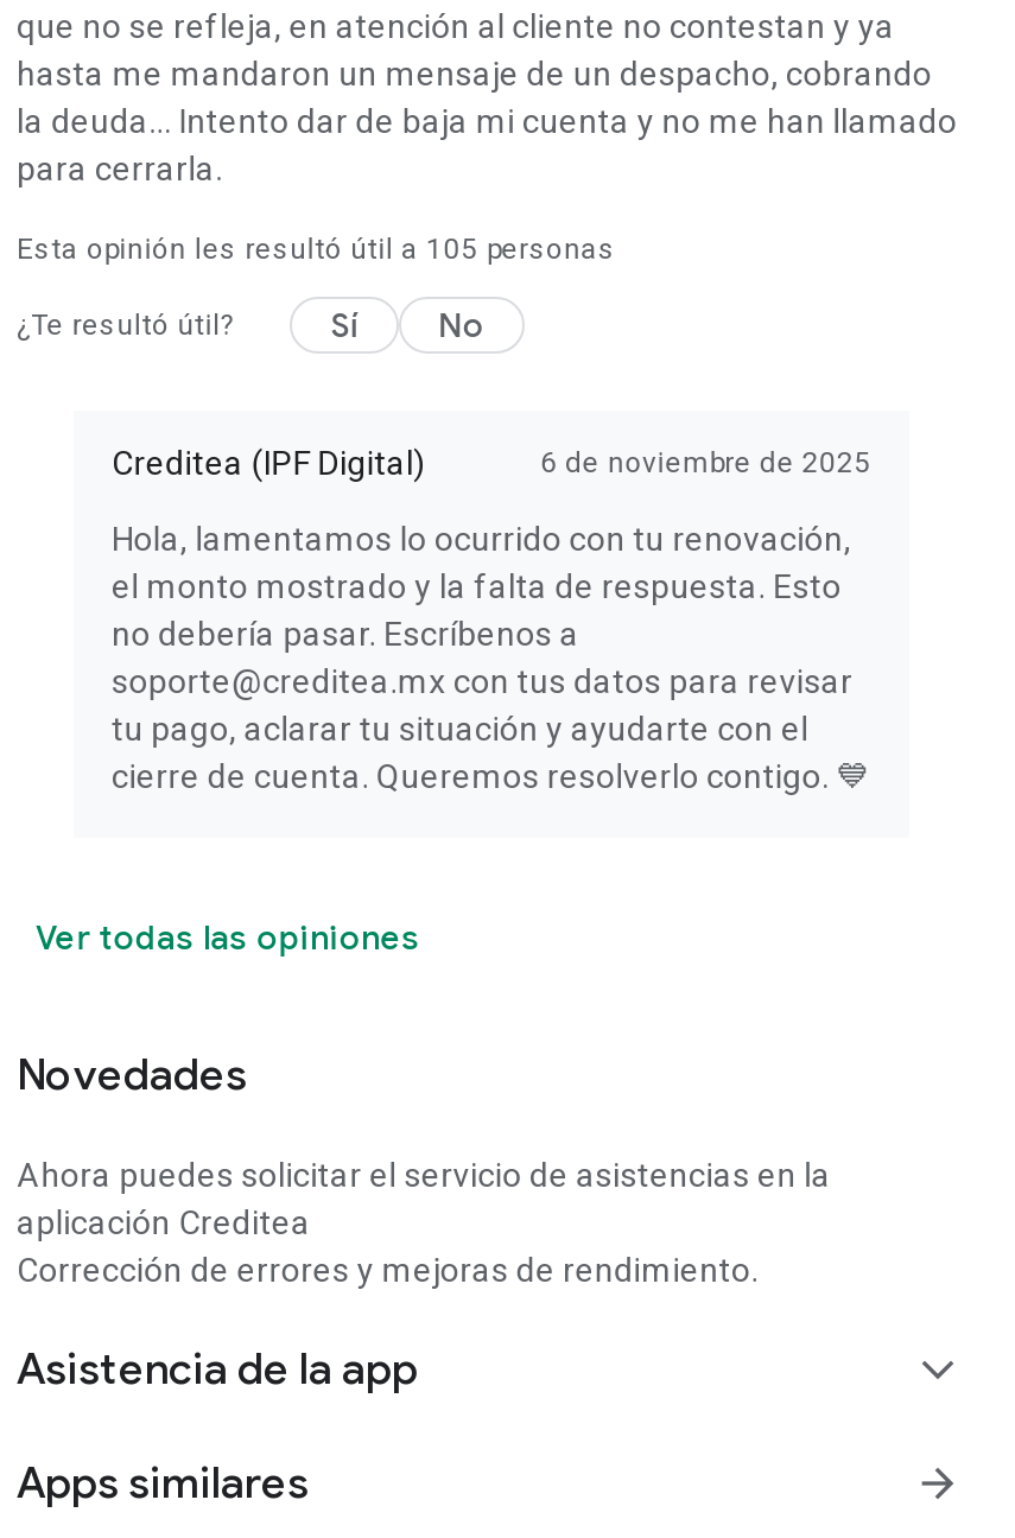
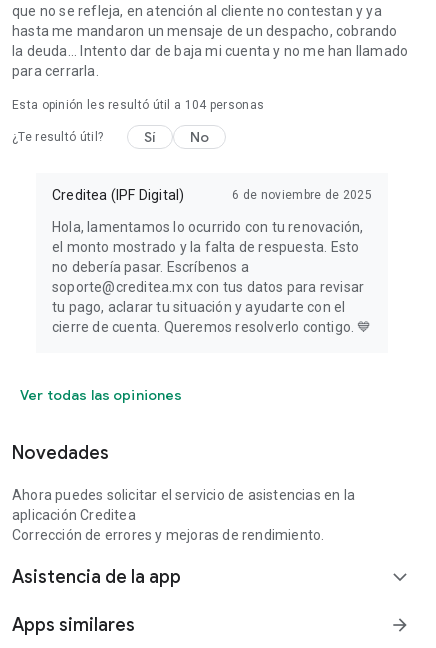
[17,233,615,266] Esta opinión les resultó útil a 105 personas -> [12,98,264,112] Esta opinión les resultó útil a 104 personas

